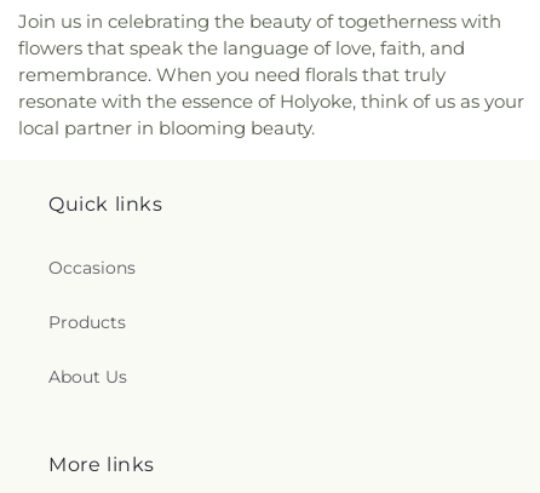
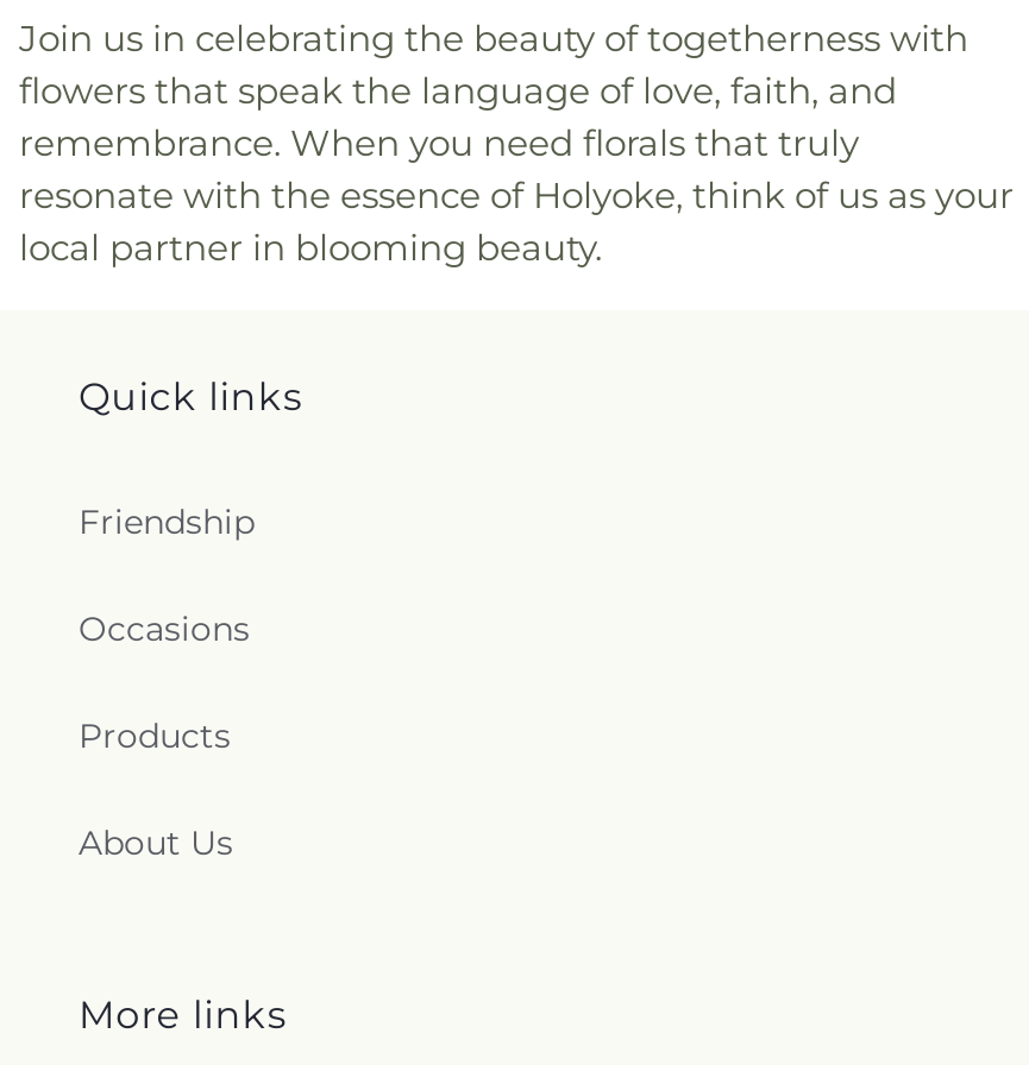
none -> [79,501,255,544] Friendship

